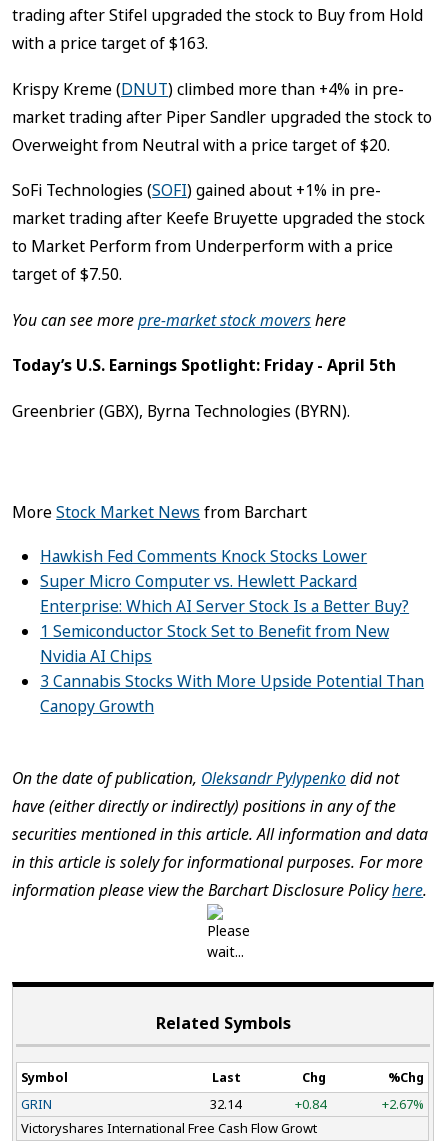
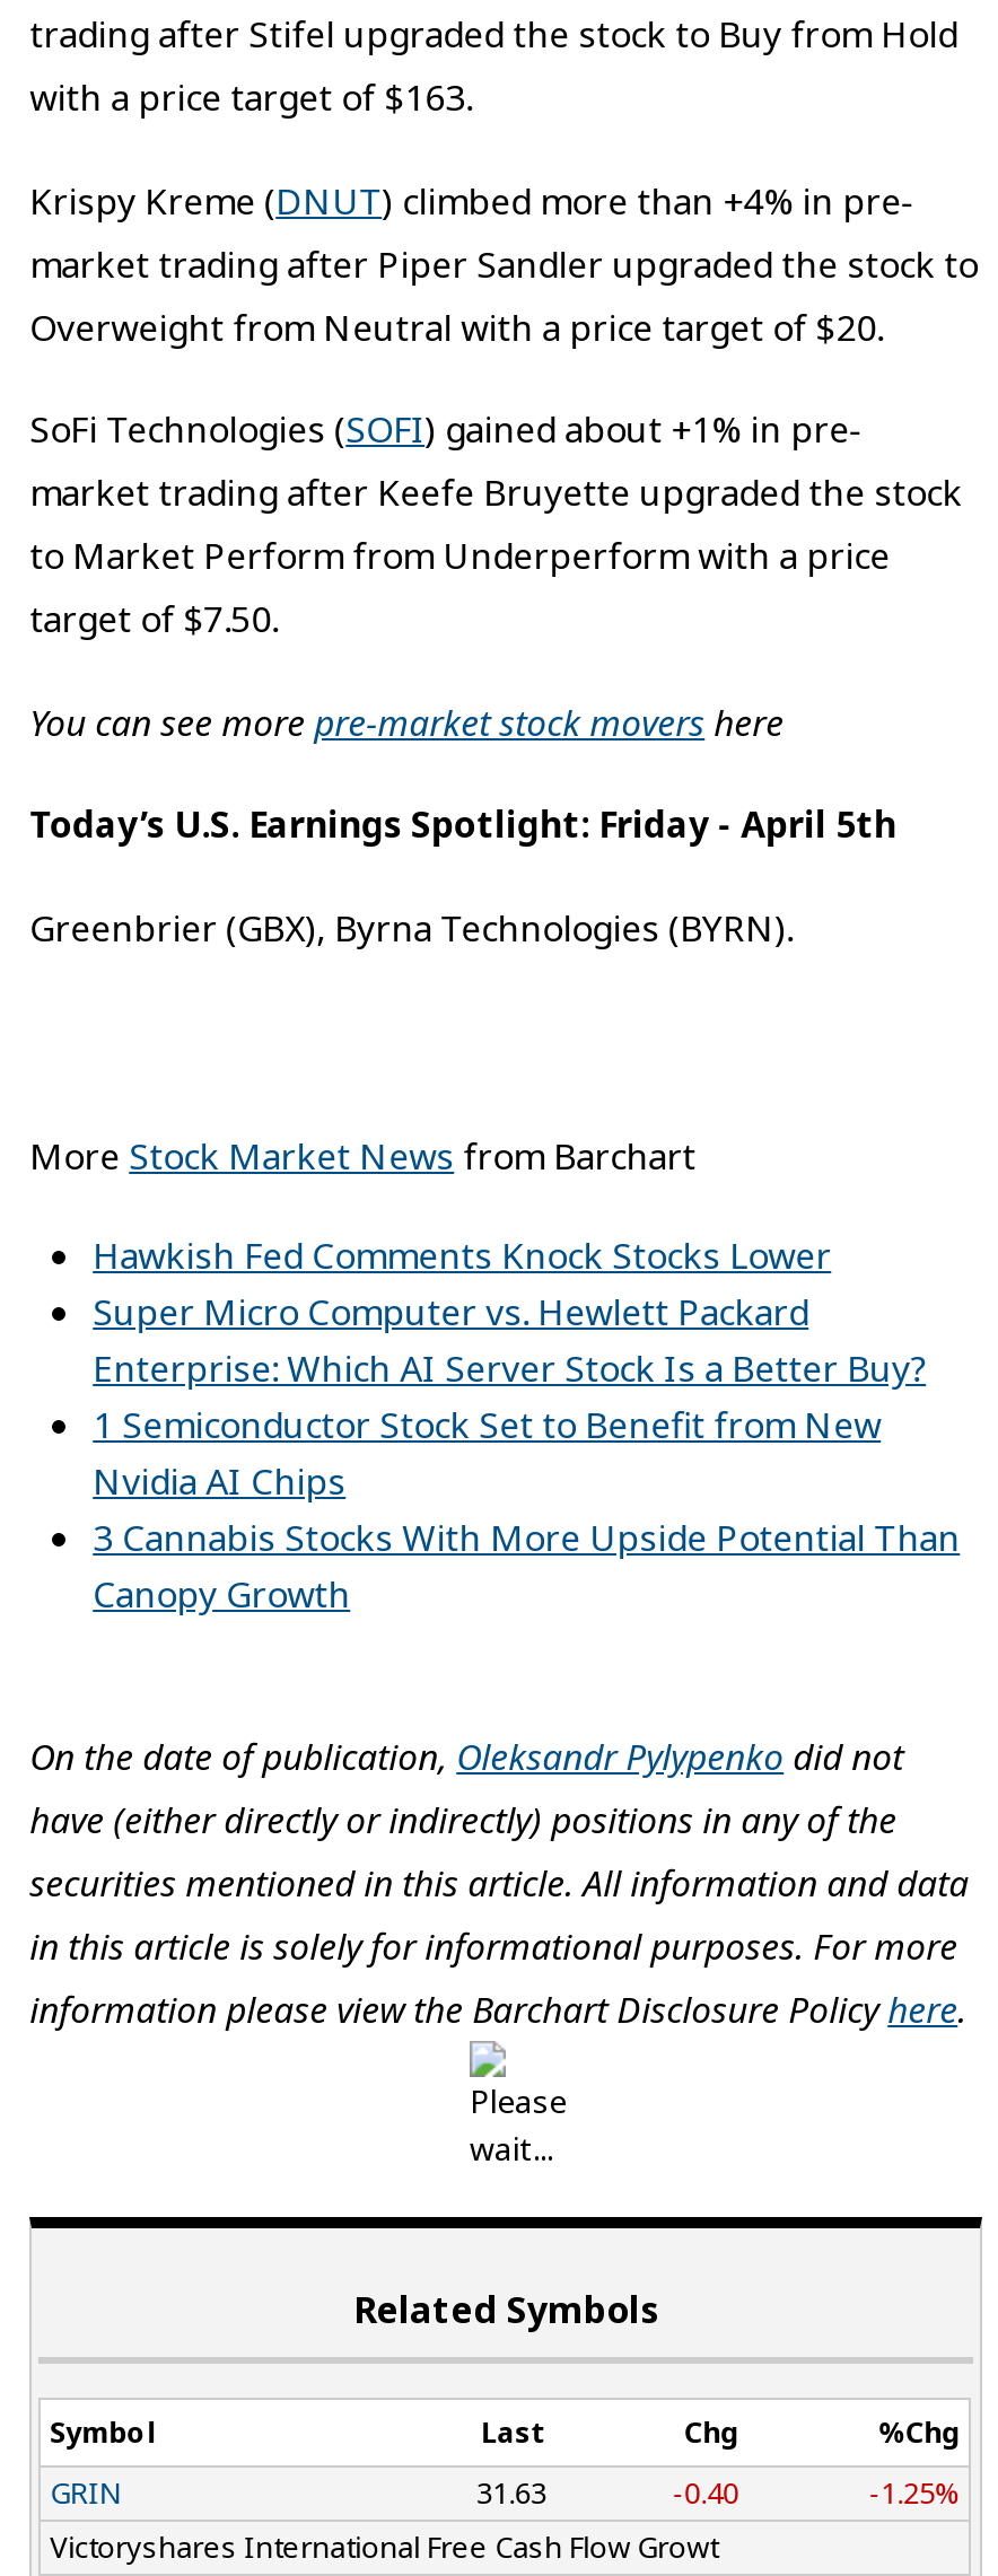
[210,1095,241,1113] 32.14 -> [477,2473,547,2513] 31.63
[295,1095,326,1113] +0.84 -> [673,2473,739,2513] -0.40
[382,1095,424,1113] +2.67% -> [870,2473,960,2513] -1.25%

